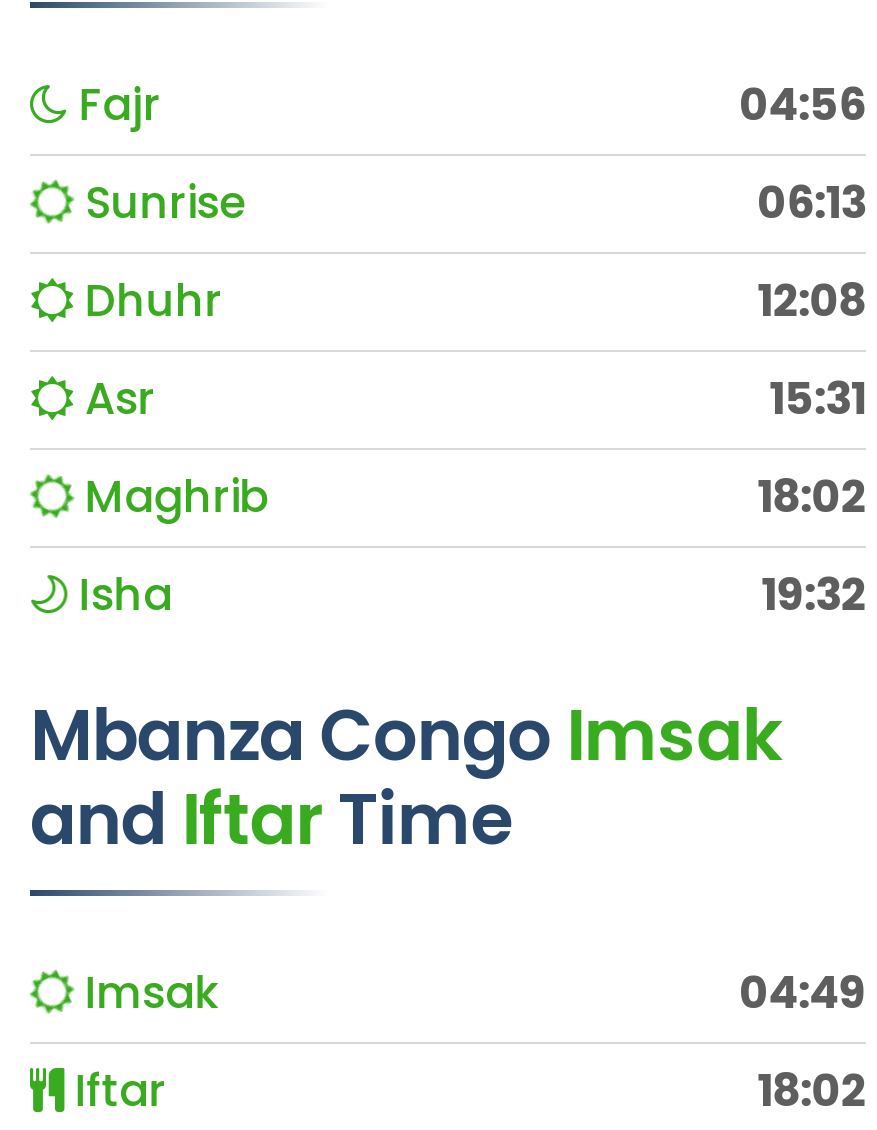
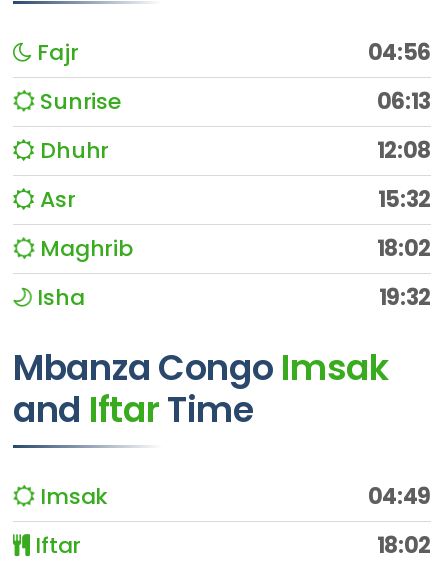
[769,368,866,430] 15:31 -> [377,184,431,215] 15:32

